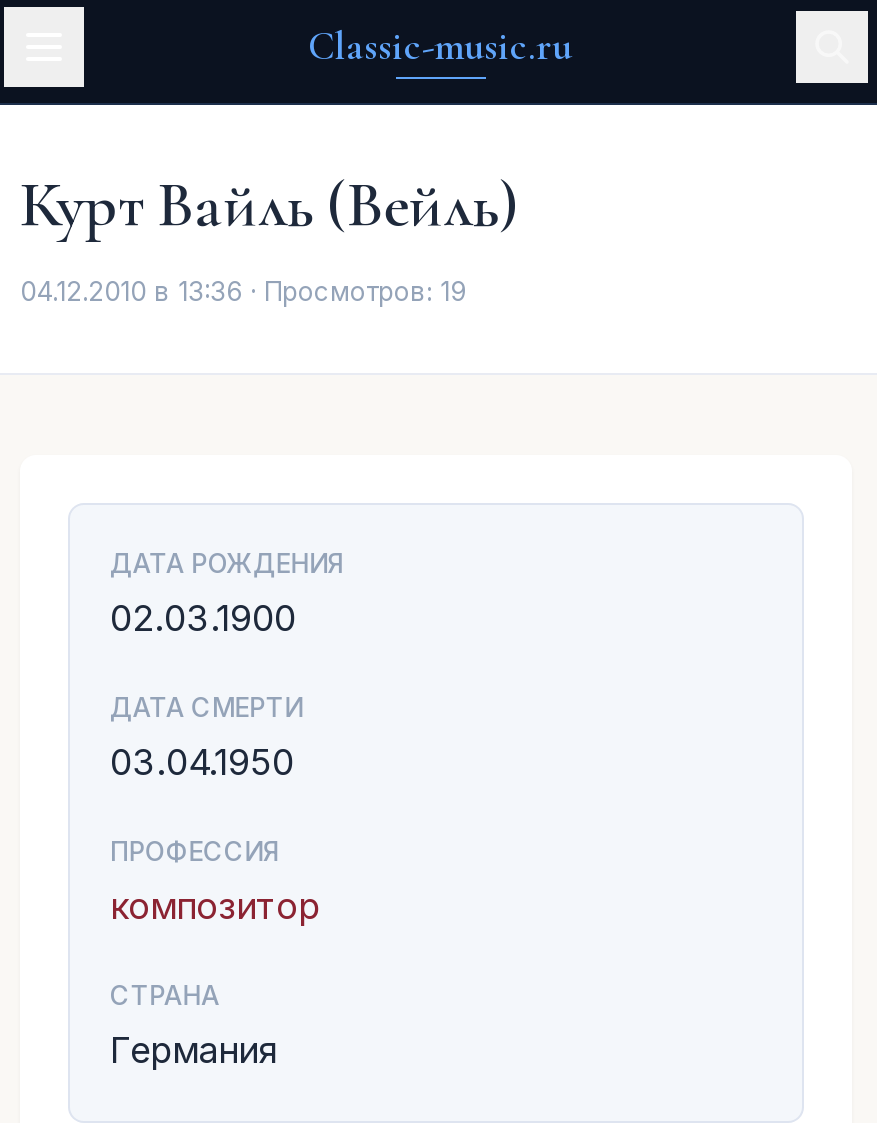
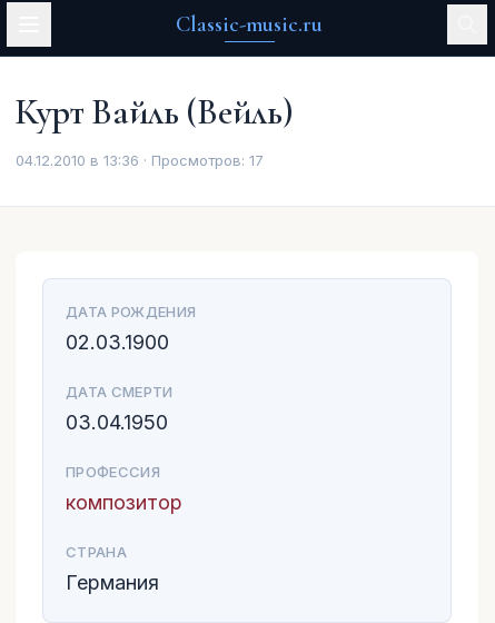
[20,275,466,307] 04.12.2010 в 13:36 · Просмотров: 19 -> [16,151,264,169] 04.12.2010 в 13:36 · Просмотров: 17

